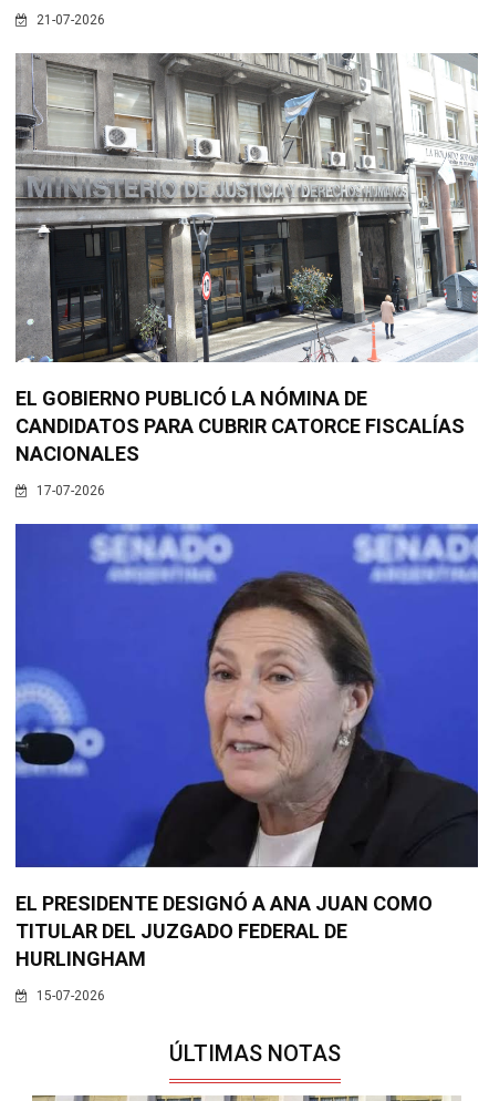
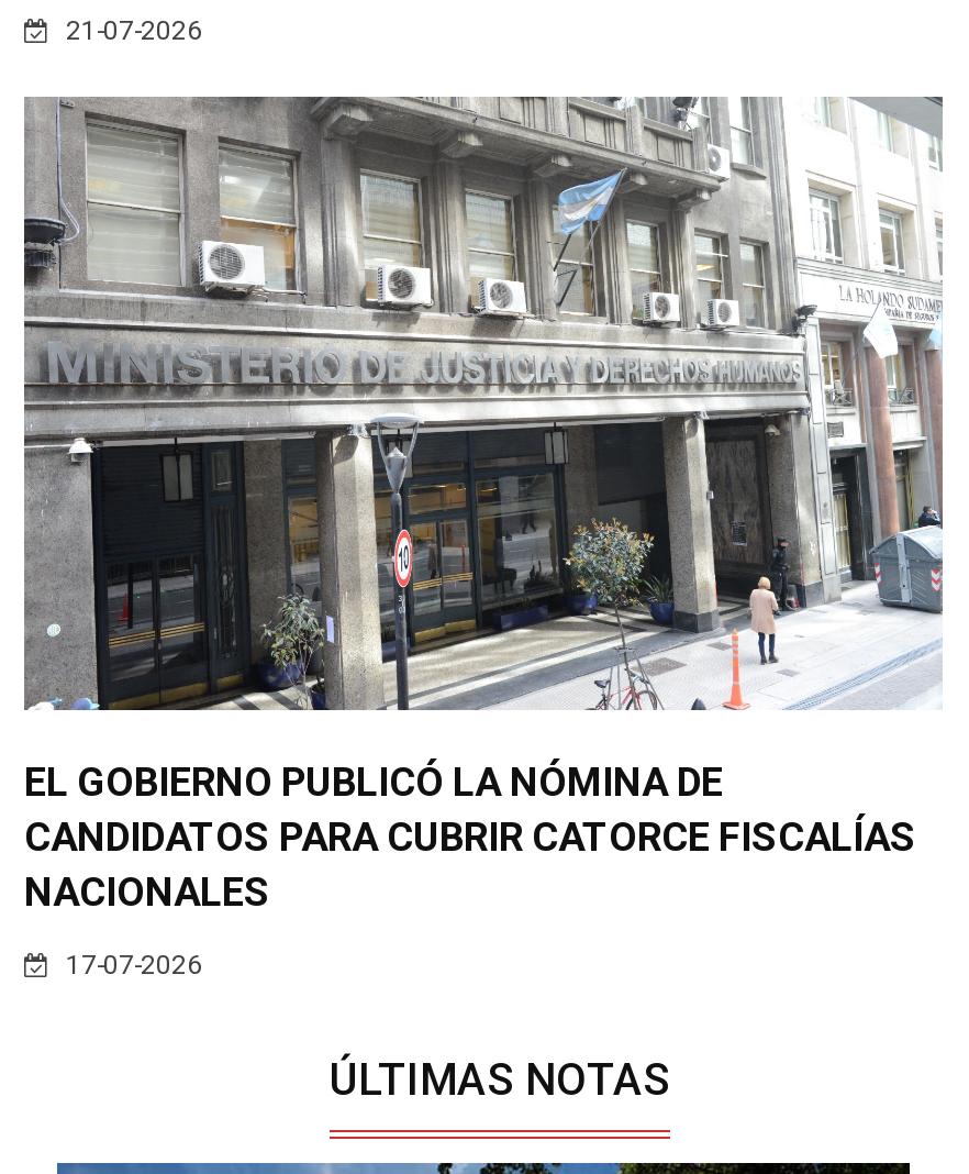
[14,523,479,1004] [image] | EL PRESIDENTE DESIGNÓ A ANA JUAN COMO | TITULAR DEL JUZGADO FEDERAL DE | HURLINGHAM | 15-07-2026 -> none

